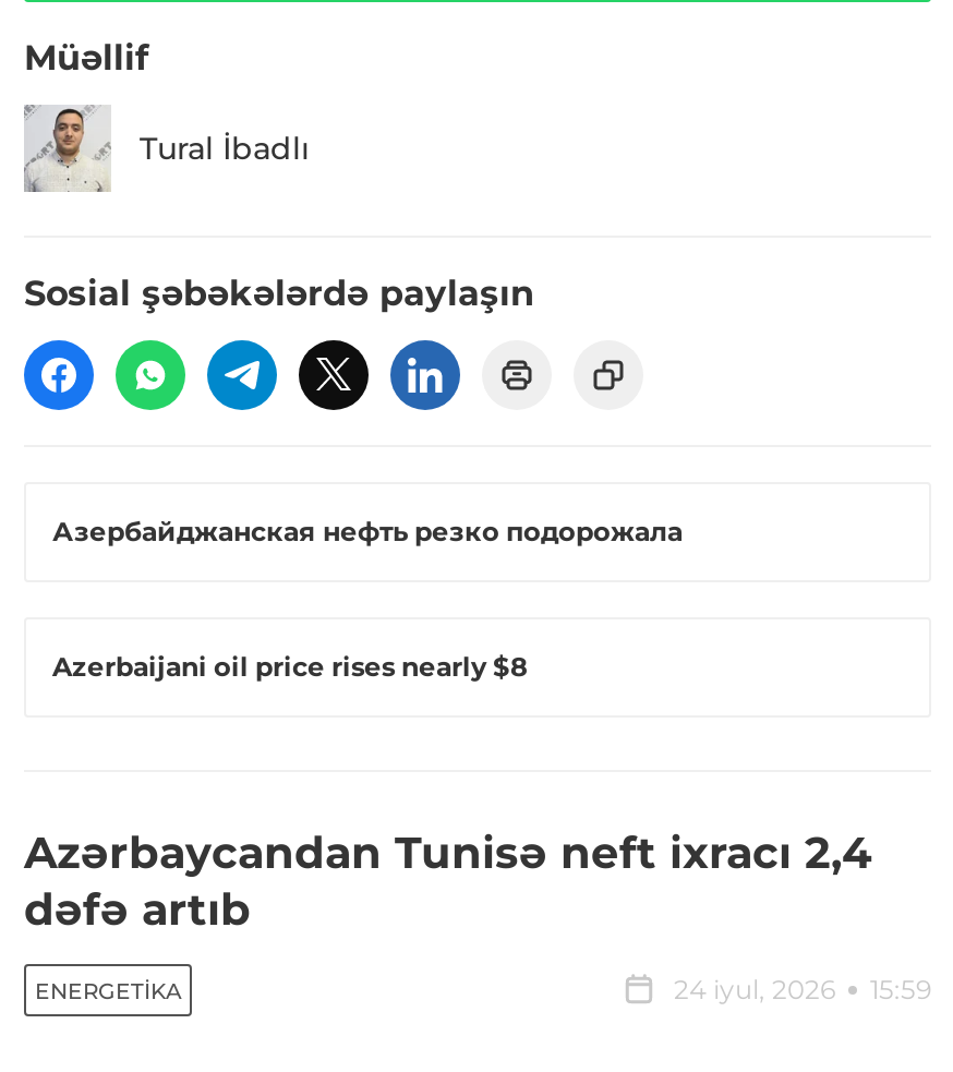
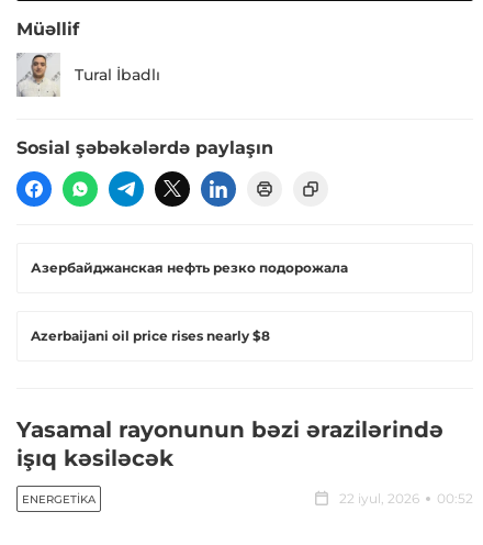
[24,828,872,937] Azərbaycandan Tunisə neft ixracı 2,4 | dəfə artıb -> [16,417,443,472] Yasamal rayonunun bəzi ərazilərində | işıq kəsiləcək
[674,974,931,1006] 24 iyul, 2026 | 15:59 -> [339,490,473,507] 22 iyul, 2026 | 00:52

